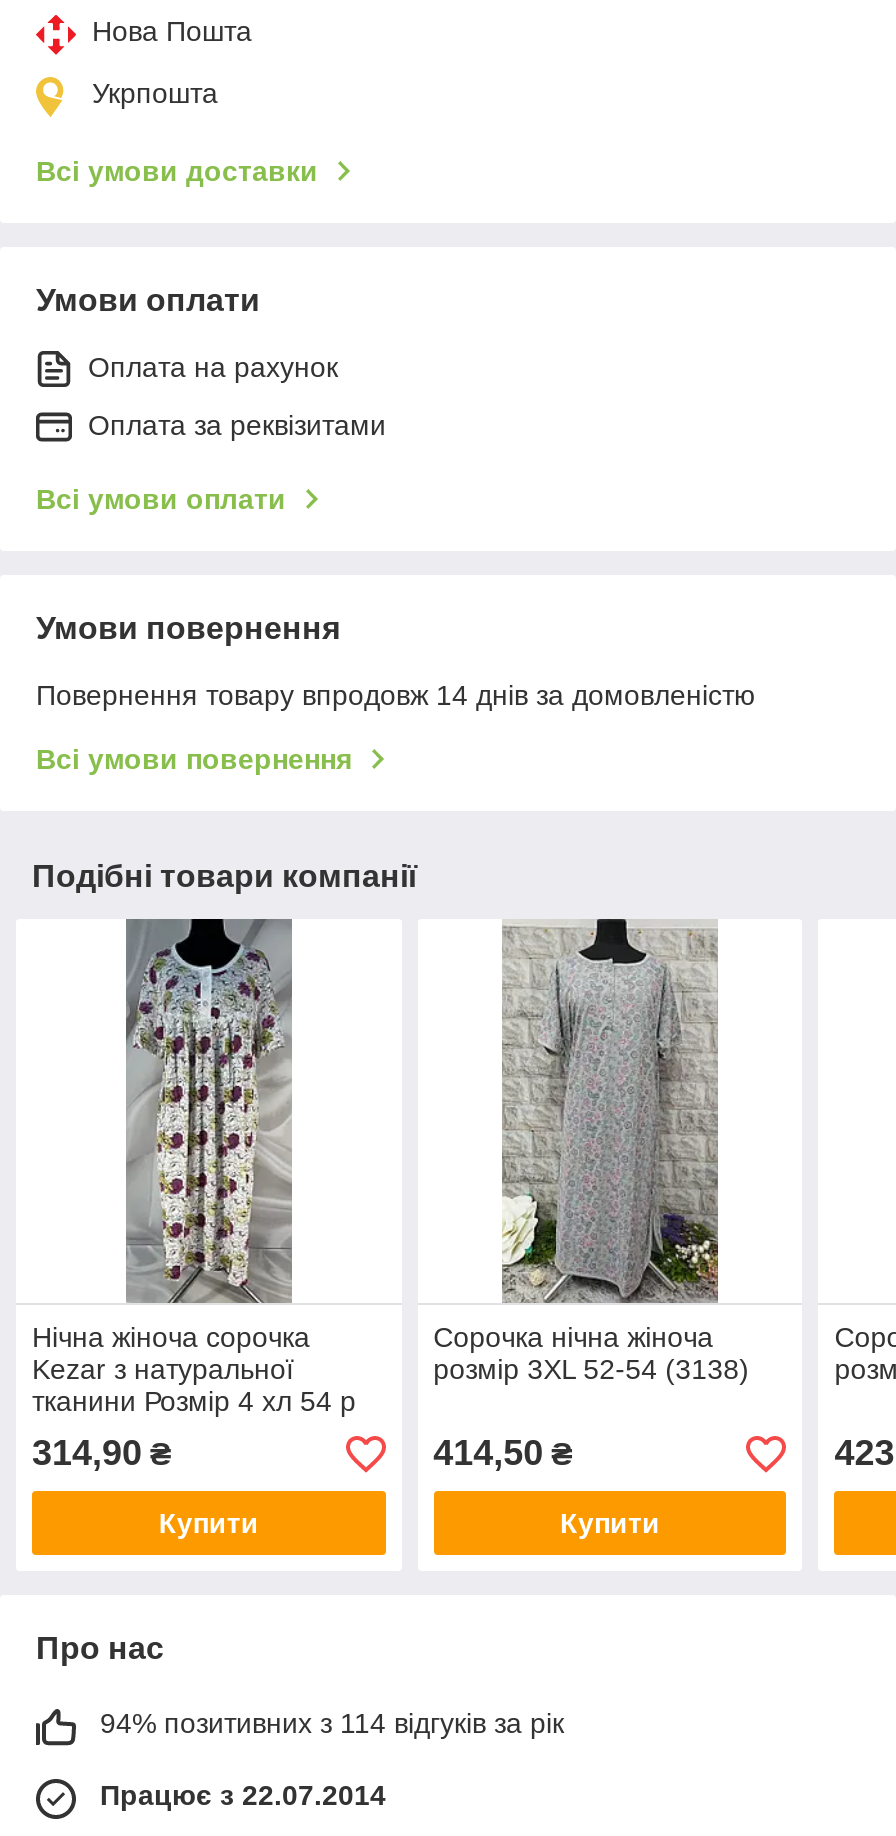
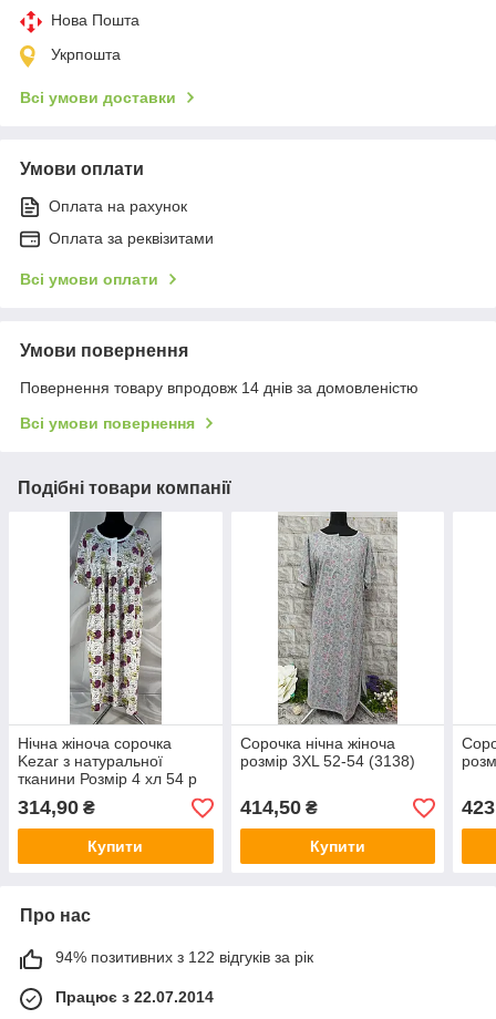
[100,1708,564,1740] 94% позитивних з 114 відгуків за рік -> [55,949,313,966] 94% позитивних з 122 відгуків за рік

